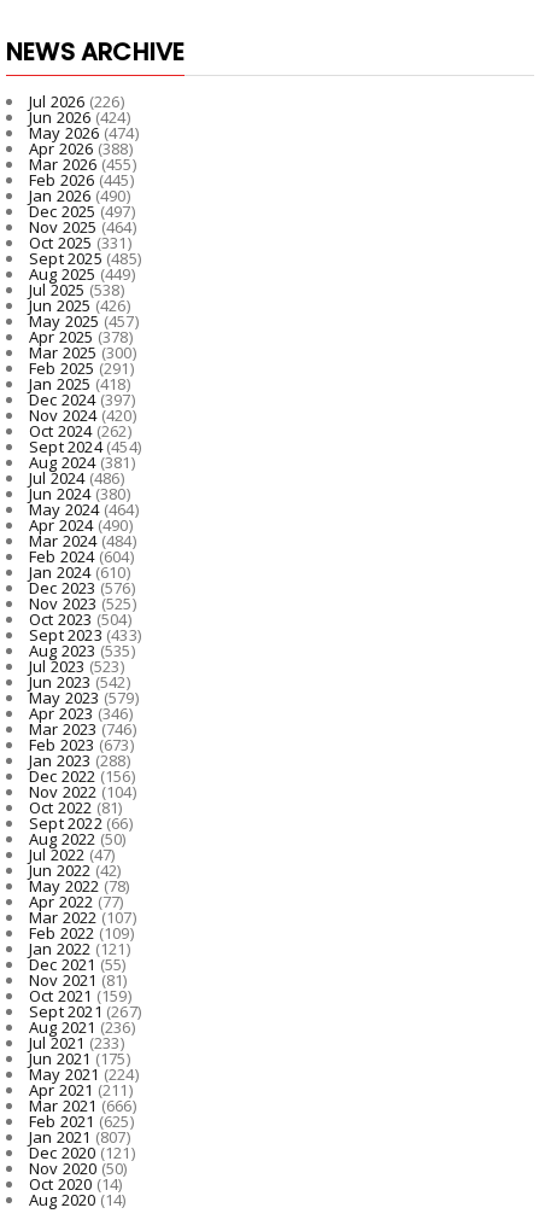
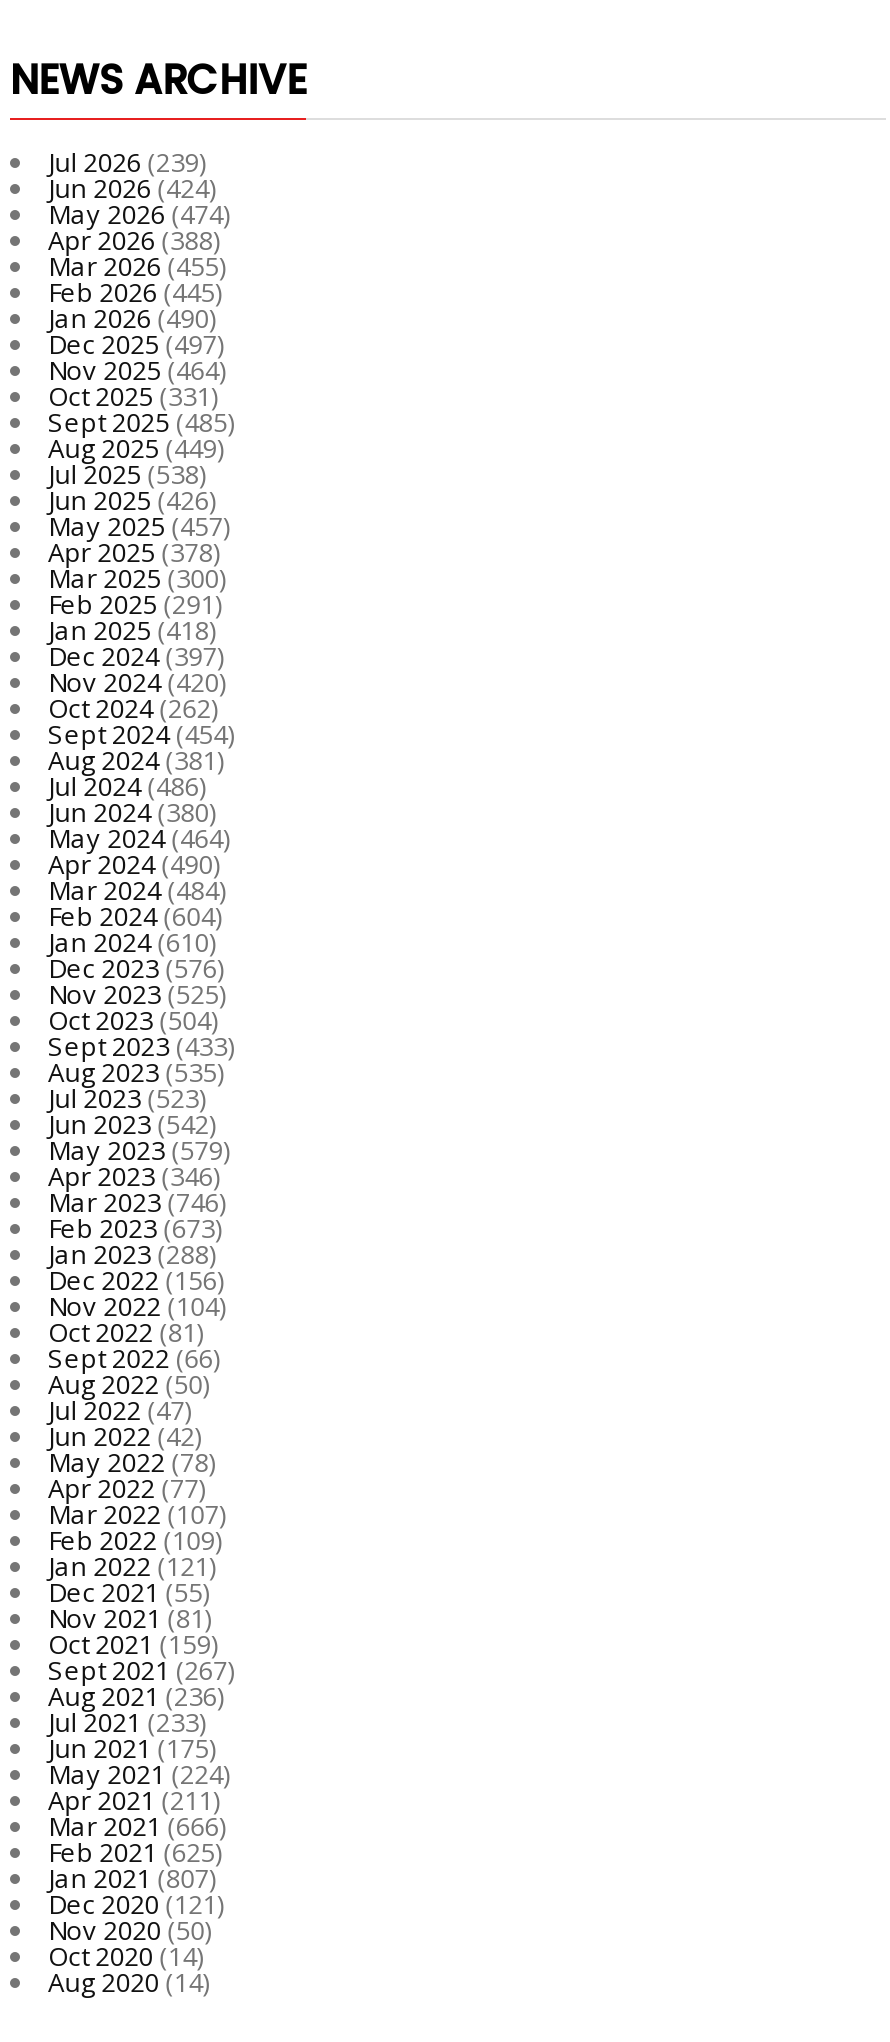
[29,90,124,112] Jul 2026 (226) -> [48,143,206,179] Jul 2026 (239)

